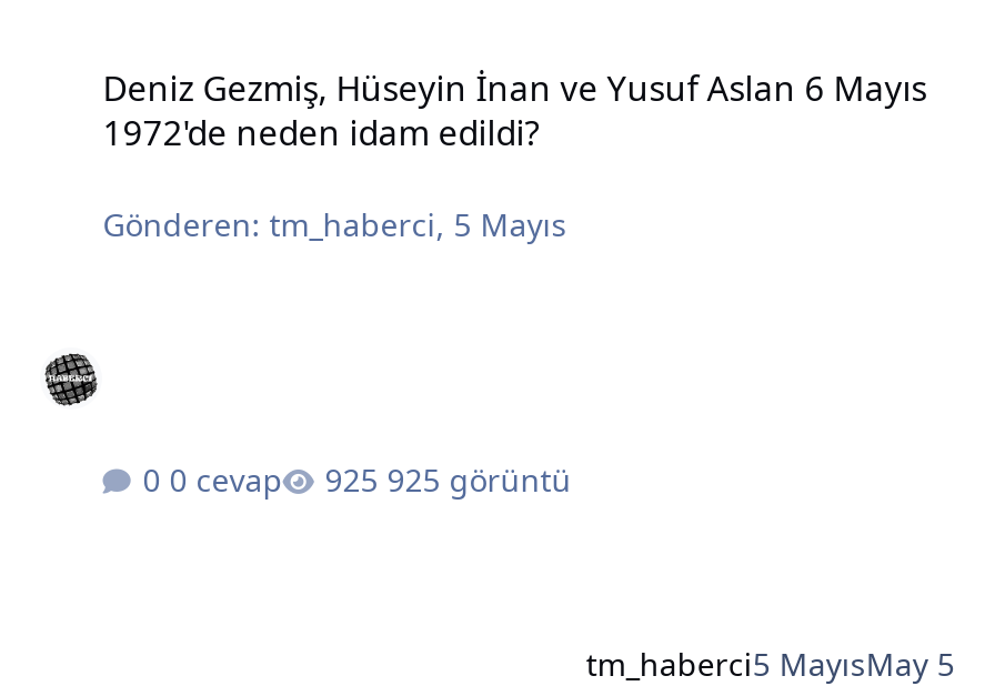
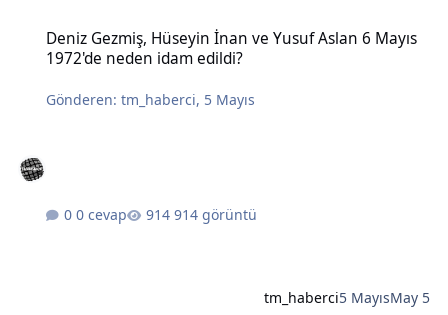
[387,458,571,500] 925 görüntü -> [174,205,257,224] 914 görüntü

